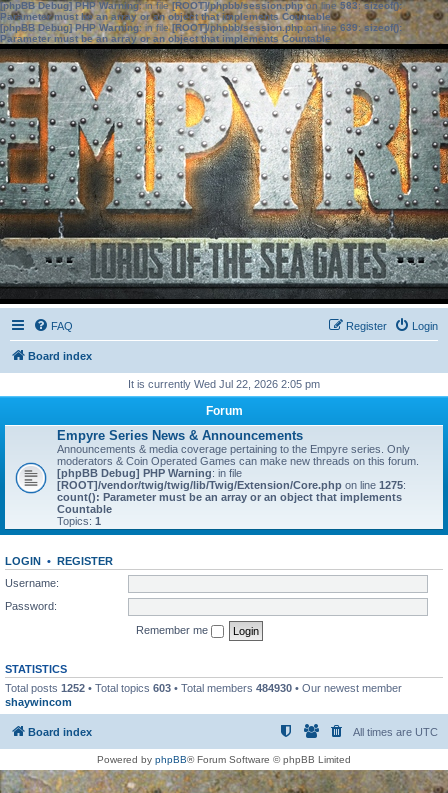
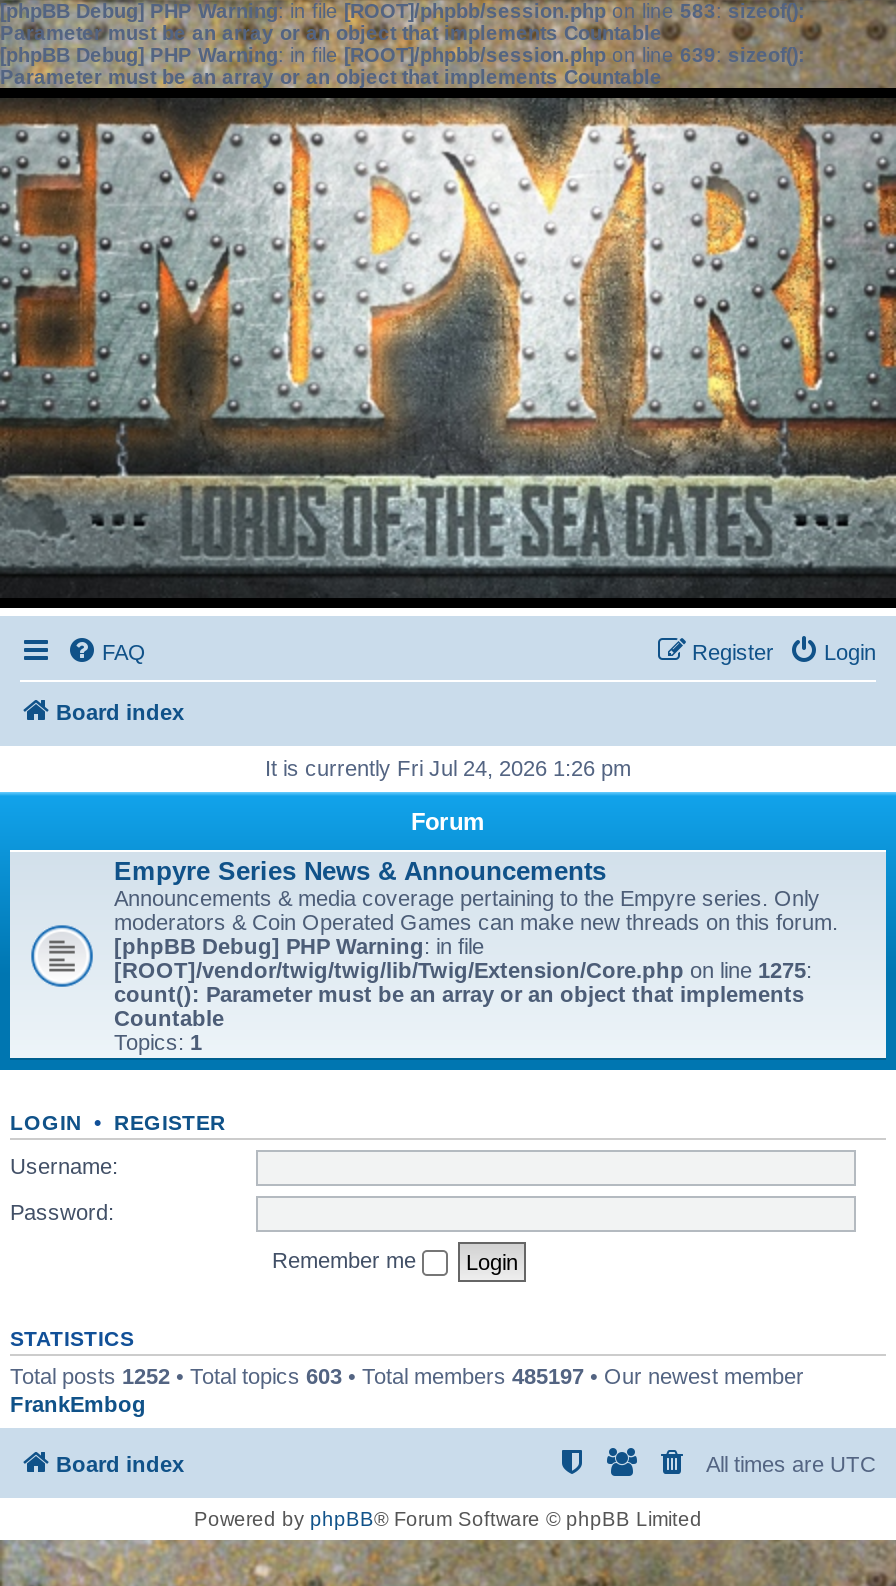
[128,378,320,390] It is currently Wed Jul 22, 2026 2:05 pm -> [265,756,631,780] It is currently Fri Jul 24, 2026 1:26 pm
[5,681,402,707] Total posts 1252 • Total topics 603 • Total members 484930 • Our newest member | shaywincom -> [10,1363,804,1415] Total posts 1252 • Total topics 603 • Total members 485197 • Our newest member | FrankEmbog

